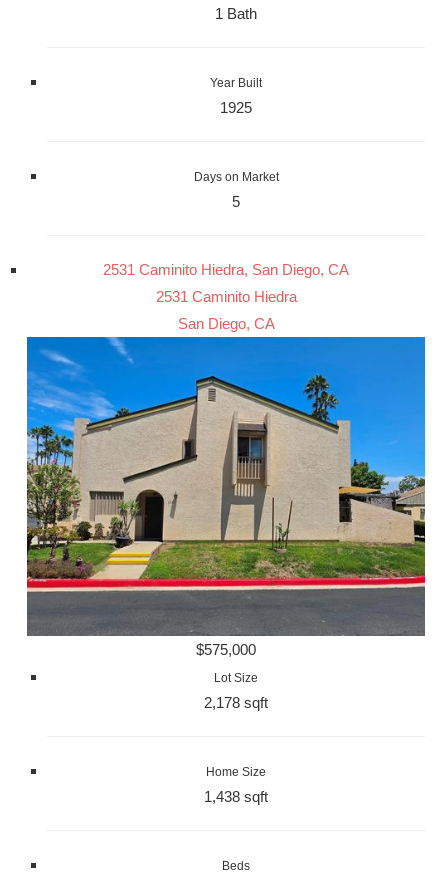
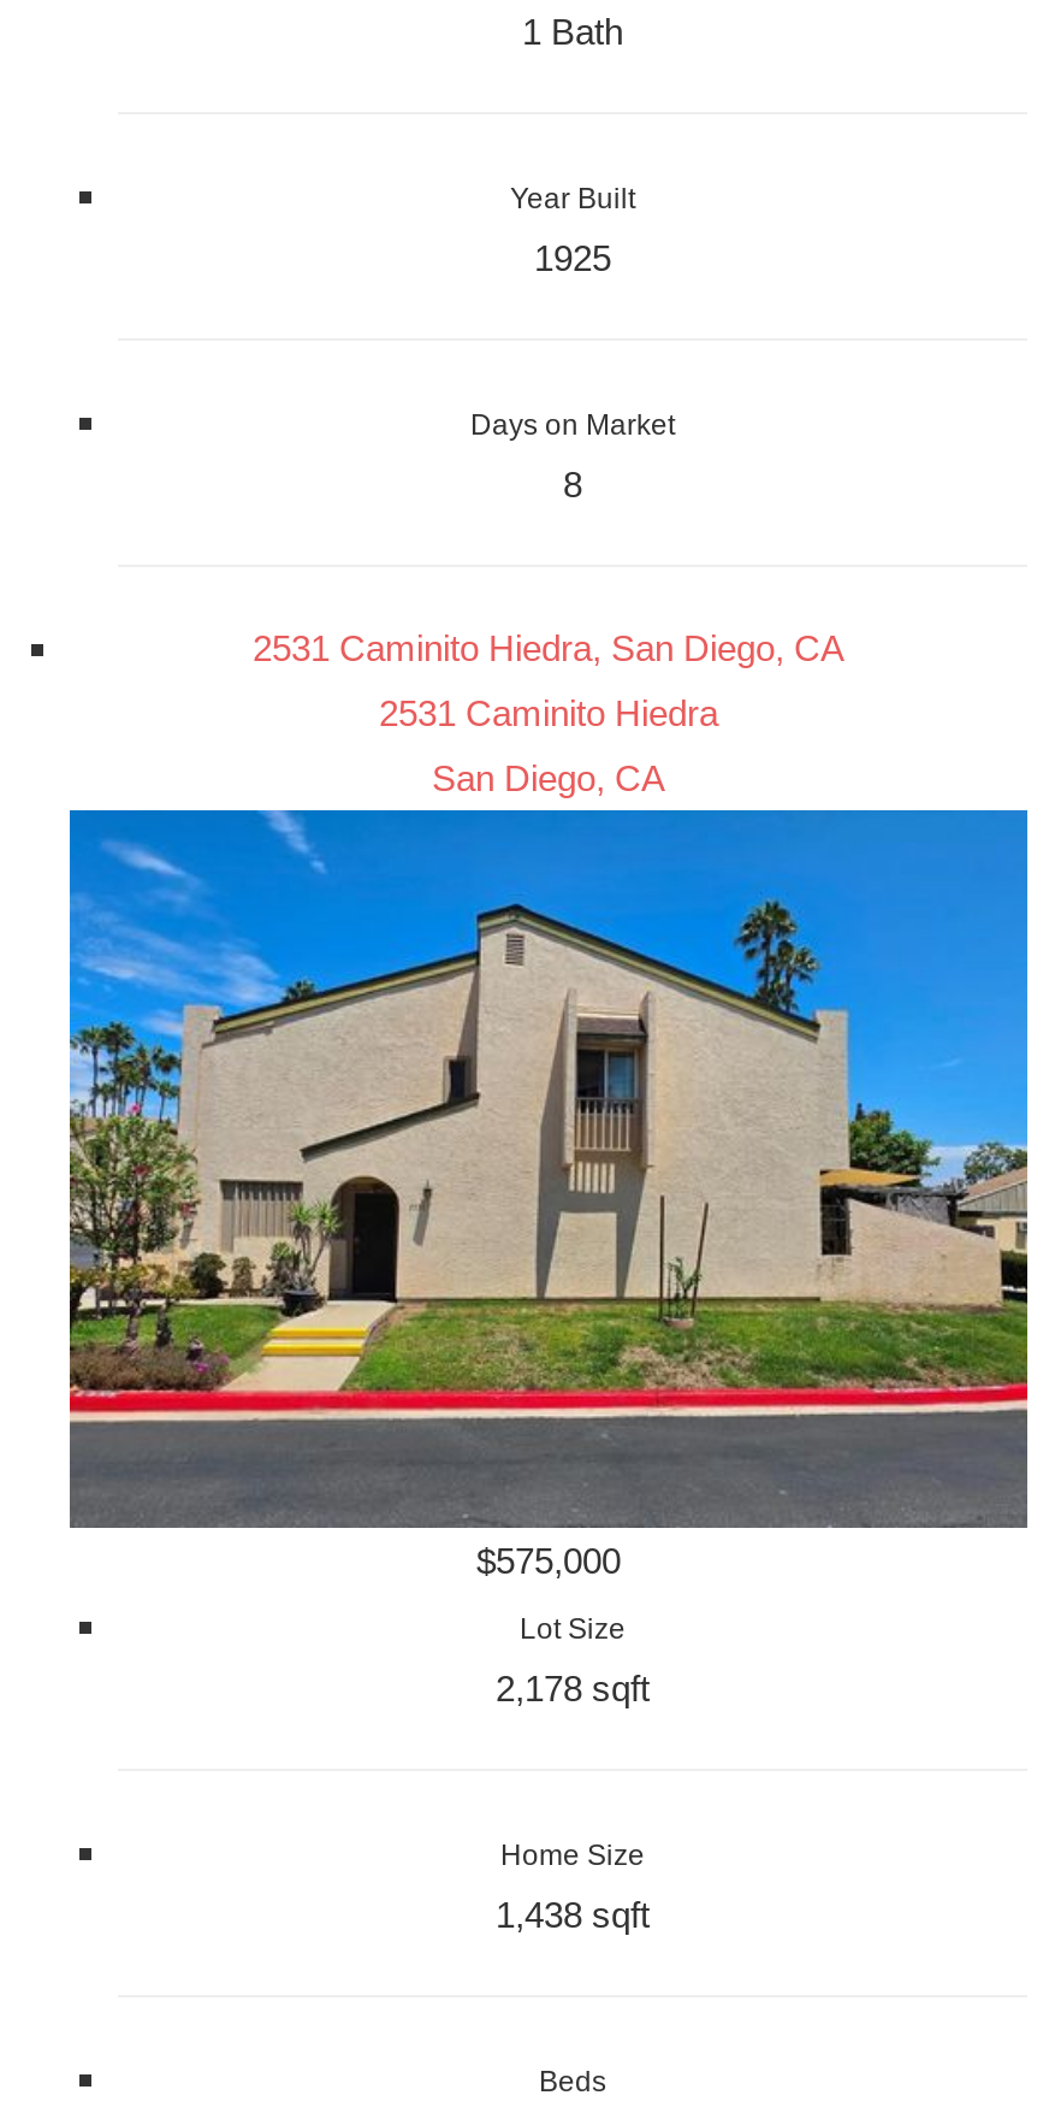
[232,193,240,210] 5 -> [563,464,582,504] 8

